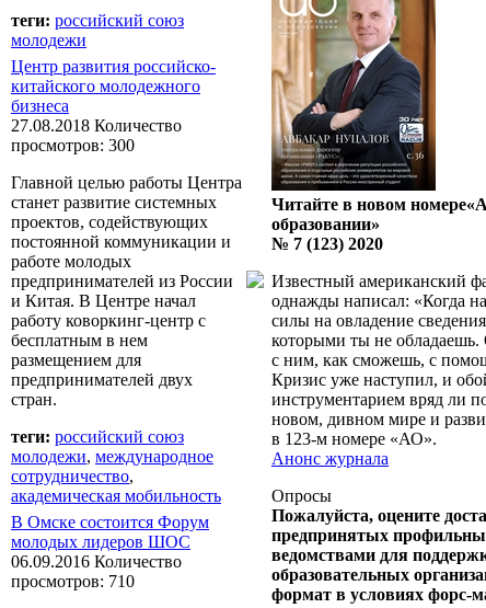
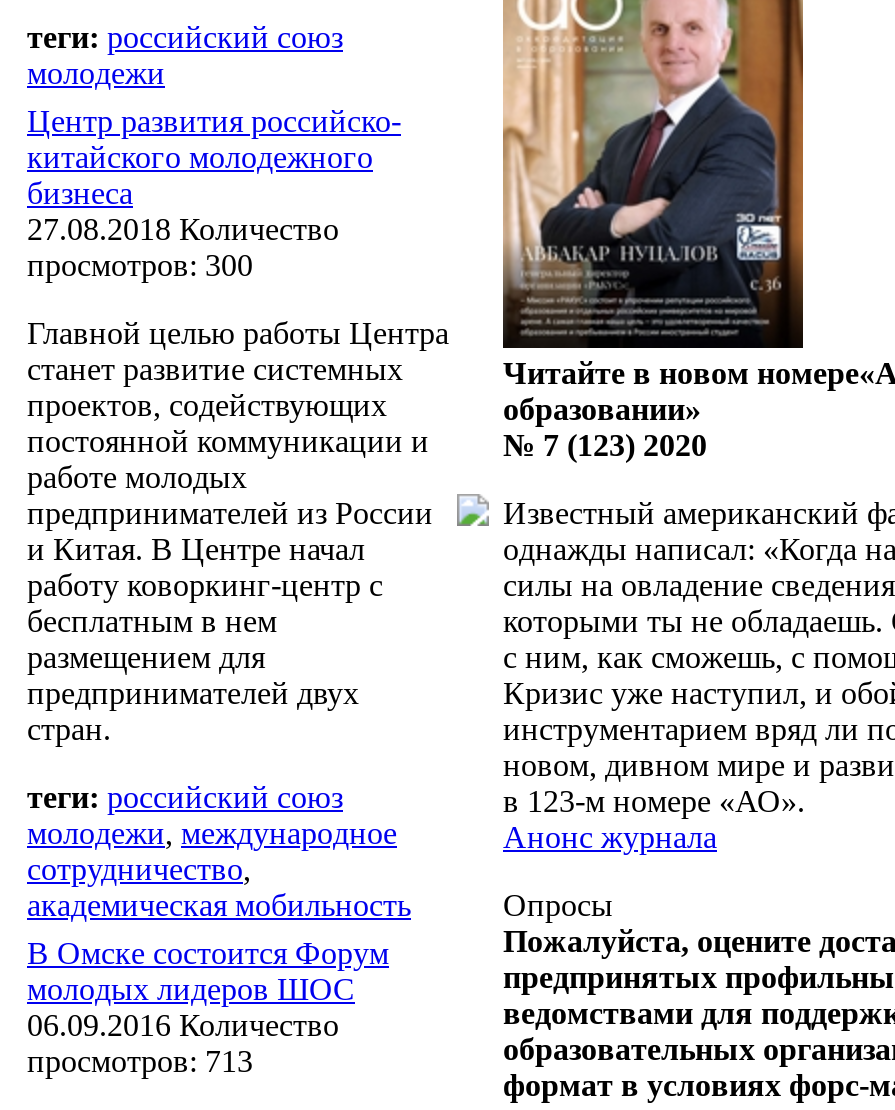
[11,572,135,590] просмотров: 710 -> [27,1044,253,1078] просмотров: 713

